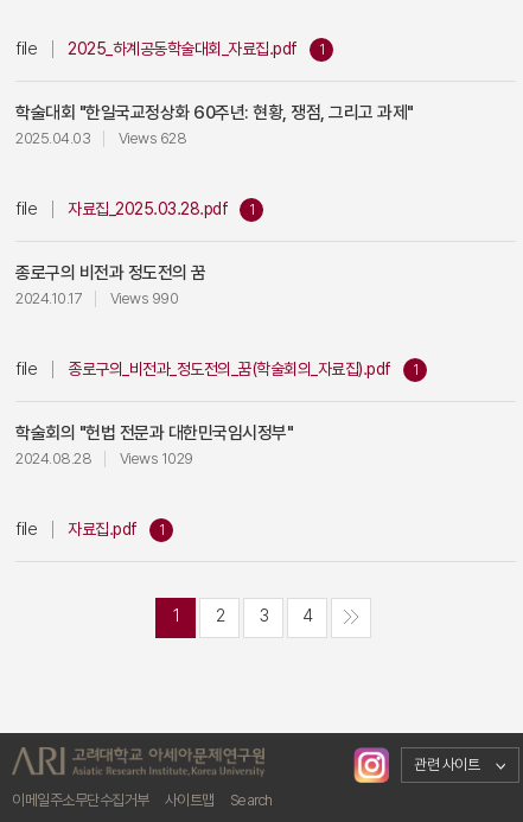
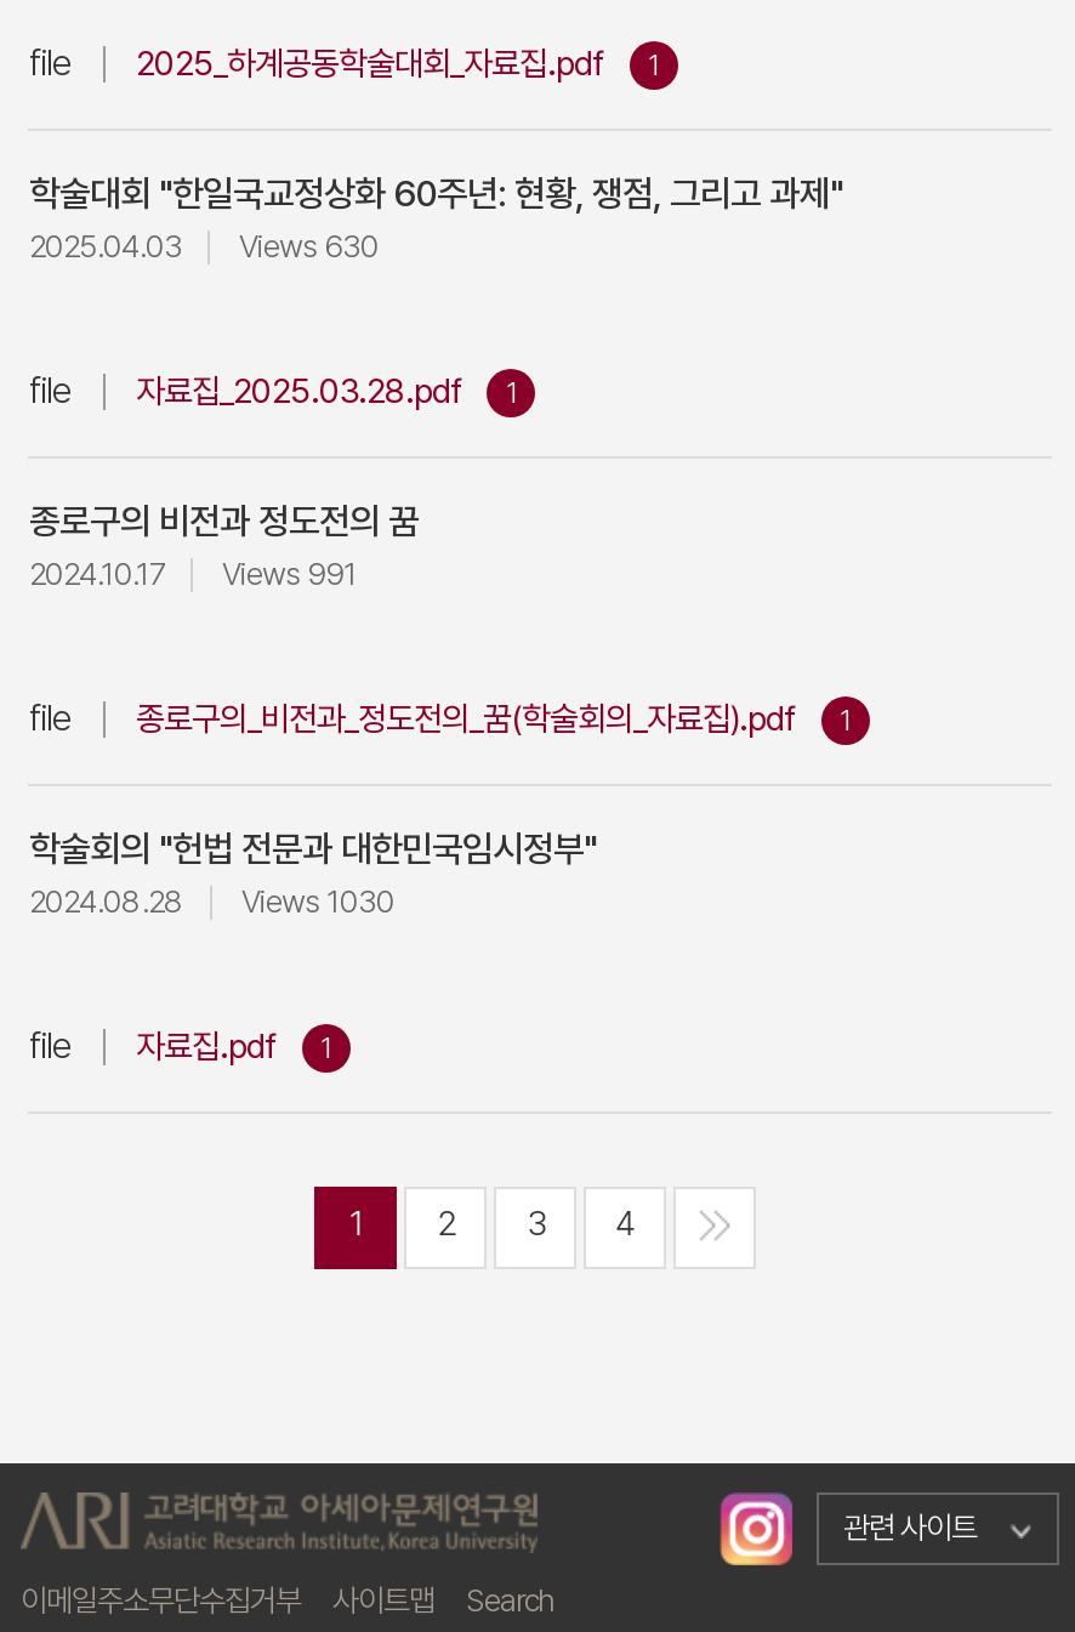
[16,129,187,147] 2025.04.03 Views 628 -> [29,228,378,265] 2025.04.03 Views 630
[16,289,178,307] 2024.10.17 Views 990 -> [29,556,356,592] 2024.10.17 Views 991
[16,450,193,467] 2024.08.28 Views 1029 -> [29,883,394,920] 2024.08.28 Views 1030

